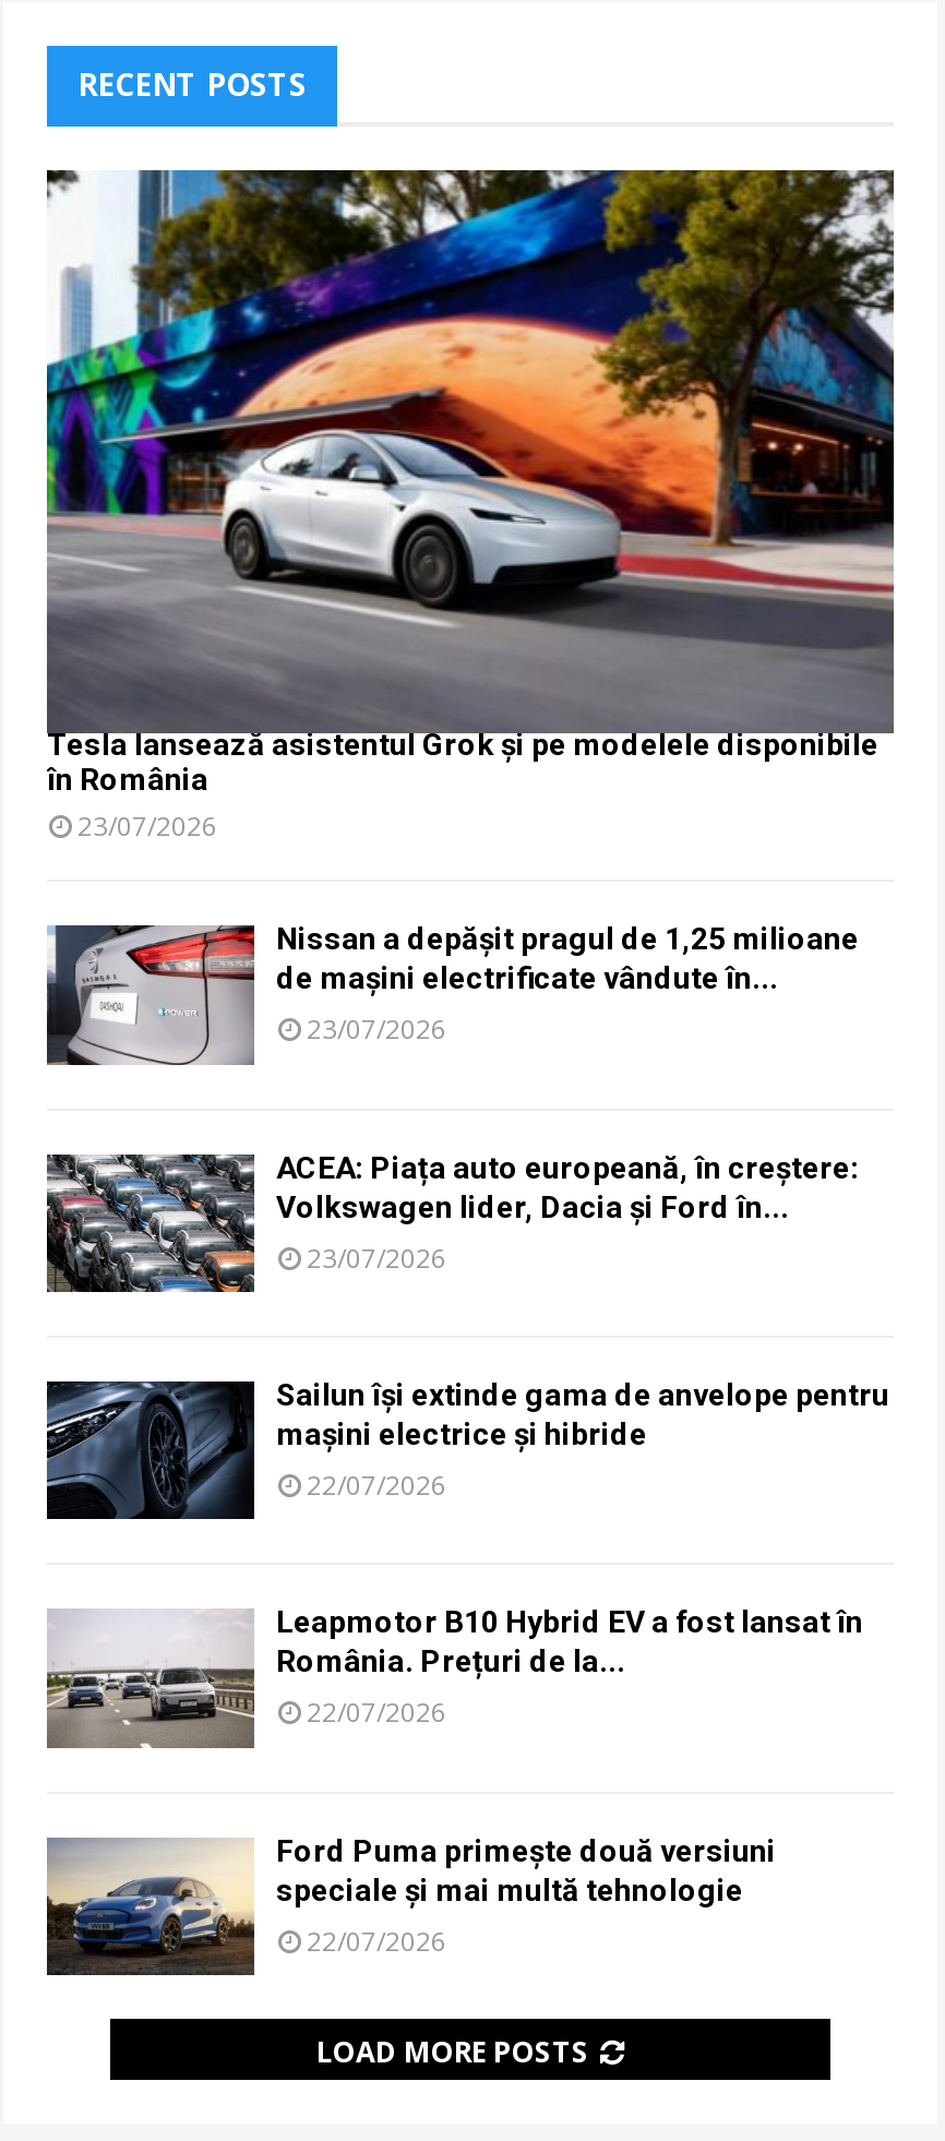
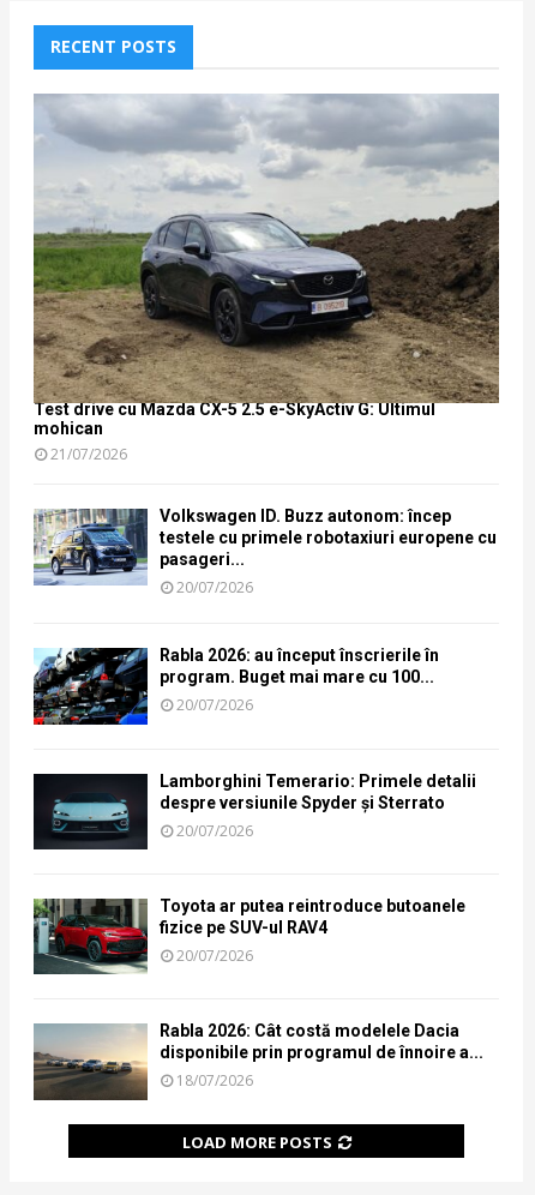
[45,168,894,845] [image] | Tesla lansează asistentul Grok și pe modelele disponibile | în România | 23/07/2026 -> [34,94,499,465] [image] | Test drive cu Mazda CX-5 2.5 e-SkyActiv G: Ultimul | mohican | 21/07/2026
[45,922,859,1067] [image] | Nissan a depășit pragul de 1,25 milioane | de mașini electrificate vândute în... | 23/07/2026 -> [34,507,497,598] [image] | Volkswagen ID. Buzz autonom: încep | testele cu primele robotaxiuri europene cu | pasageri... | 20/07/2026
[45,1149,859,1294] [image] | ACEA: Piața auto europeană, în creștere: | Volkswagen lider, Dacia și Ford în... | 23/07/2026 -> [32,646,439,726] [image] | Rabla 2026: au început înscrierile în | program. Buget mai mare cu 100... | 20/07/2026
[45,1377,889,1521] [image] | Sailun își extinde gama de anvelope pentru | mașini electrice și hibride | 22/07/2026 -> [35,771,476,851] [image] | Lamborghini Temerario: Primele detalii | despre versiunile Spyder și Sterrato | 20/07/2026
[47,1605,863,1750] [image] | Leapmotor B10 Hybrid EV a fost lansat în | România. Prețuri de la... | 22/07/2026 -> [32,896,465,975] [image] | Toyota ar putea reintroduce butoanele | fizice pe SUV-ul RAV4 | 20/07/2026
[49,1832,776,1959] [image] | Ford Puma primește două versiuni | speciale și mai multă tehnologie | 22/07/2026 -> [34,1021,483,1101] [image] | Rabla 2026: Cât costă modelele Dacia | disponibile prin programul de înnoire a... | 18/07/2026

